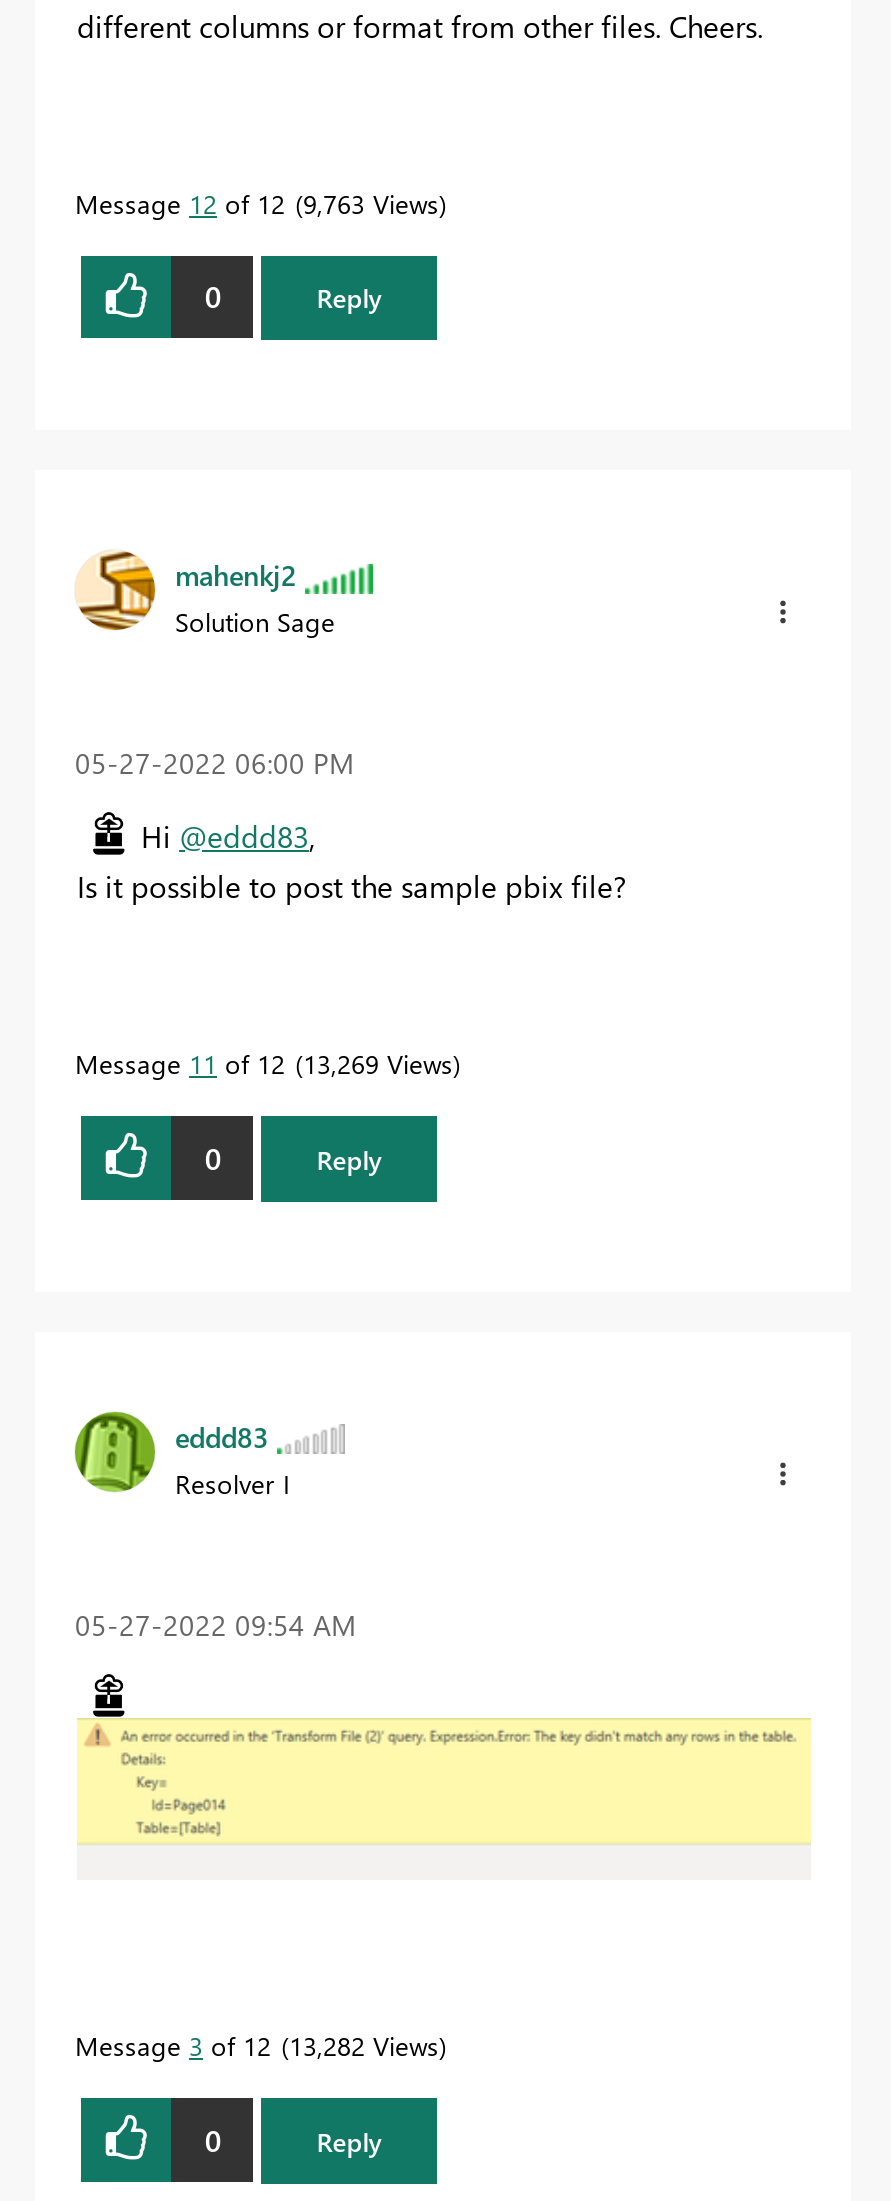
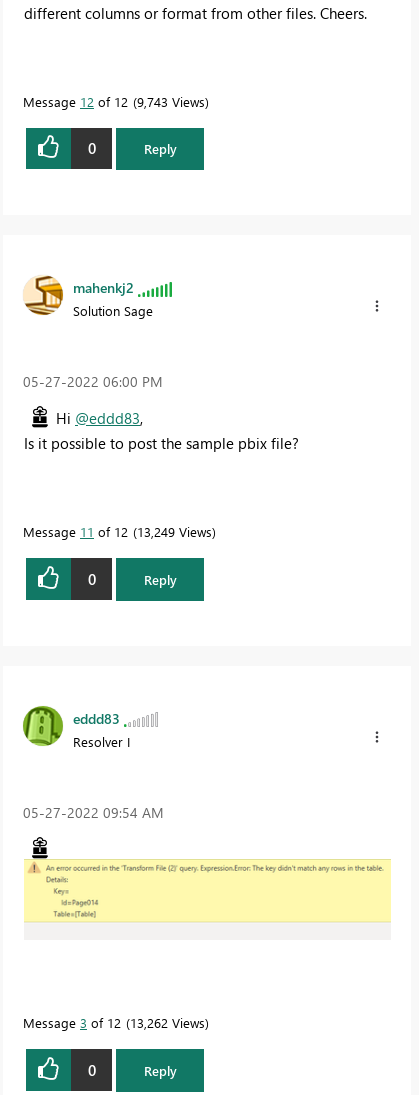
[75,186,439,220] Message 12 of 12 9,763 Views -> [23,93,205,110] Message 12 of 12 9,743 Views
[75,1047,453,1081] Message 11 of 12 13,269 Views -> [23,523,212,540] Message 11 of 12 13,249 Views
[75,2029,439,2063] Message 3 of 12 13,282 Views -> [23,1014,205,1031] Message 3 of 12 13,262 Views

